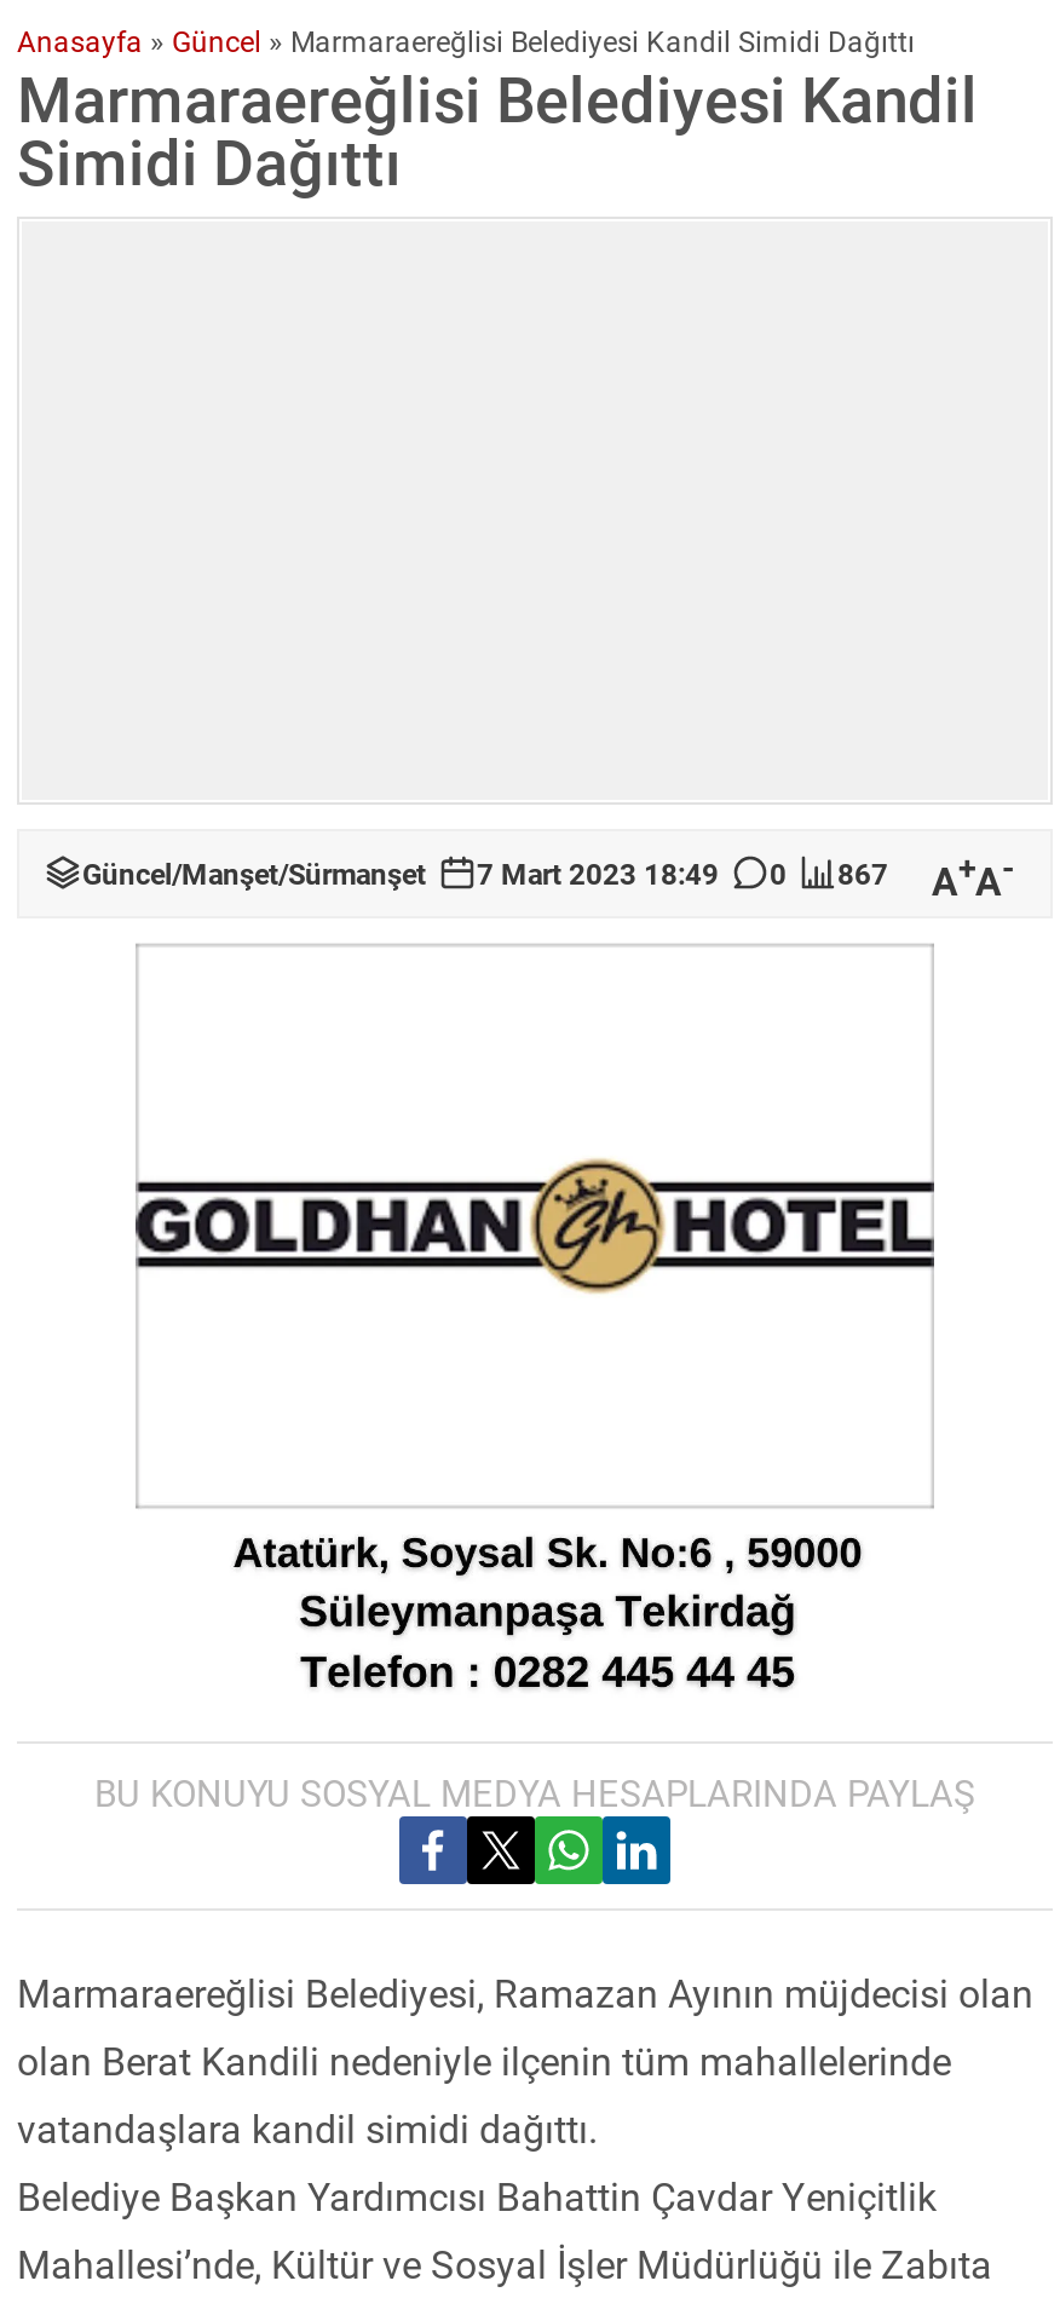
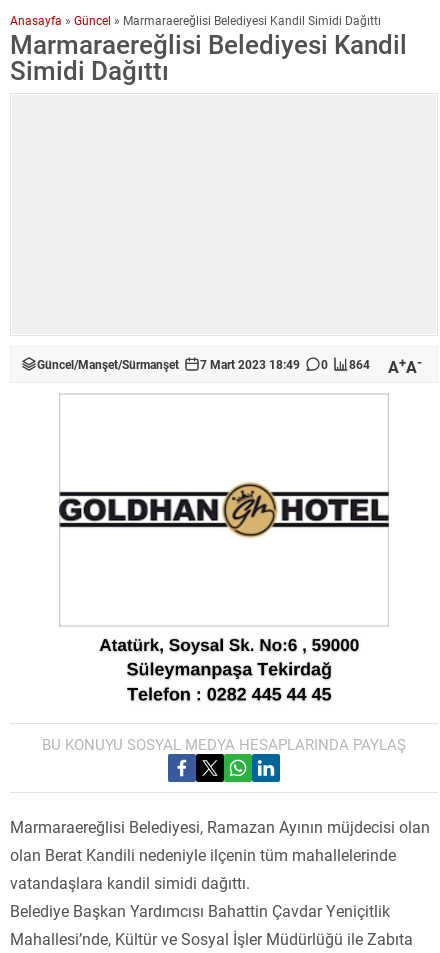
[837,854,888,892] 867 -> [349,356,370,372] 864

